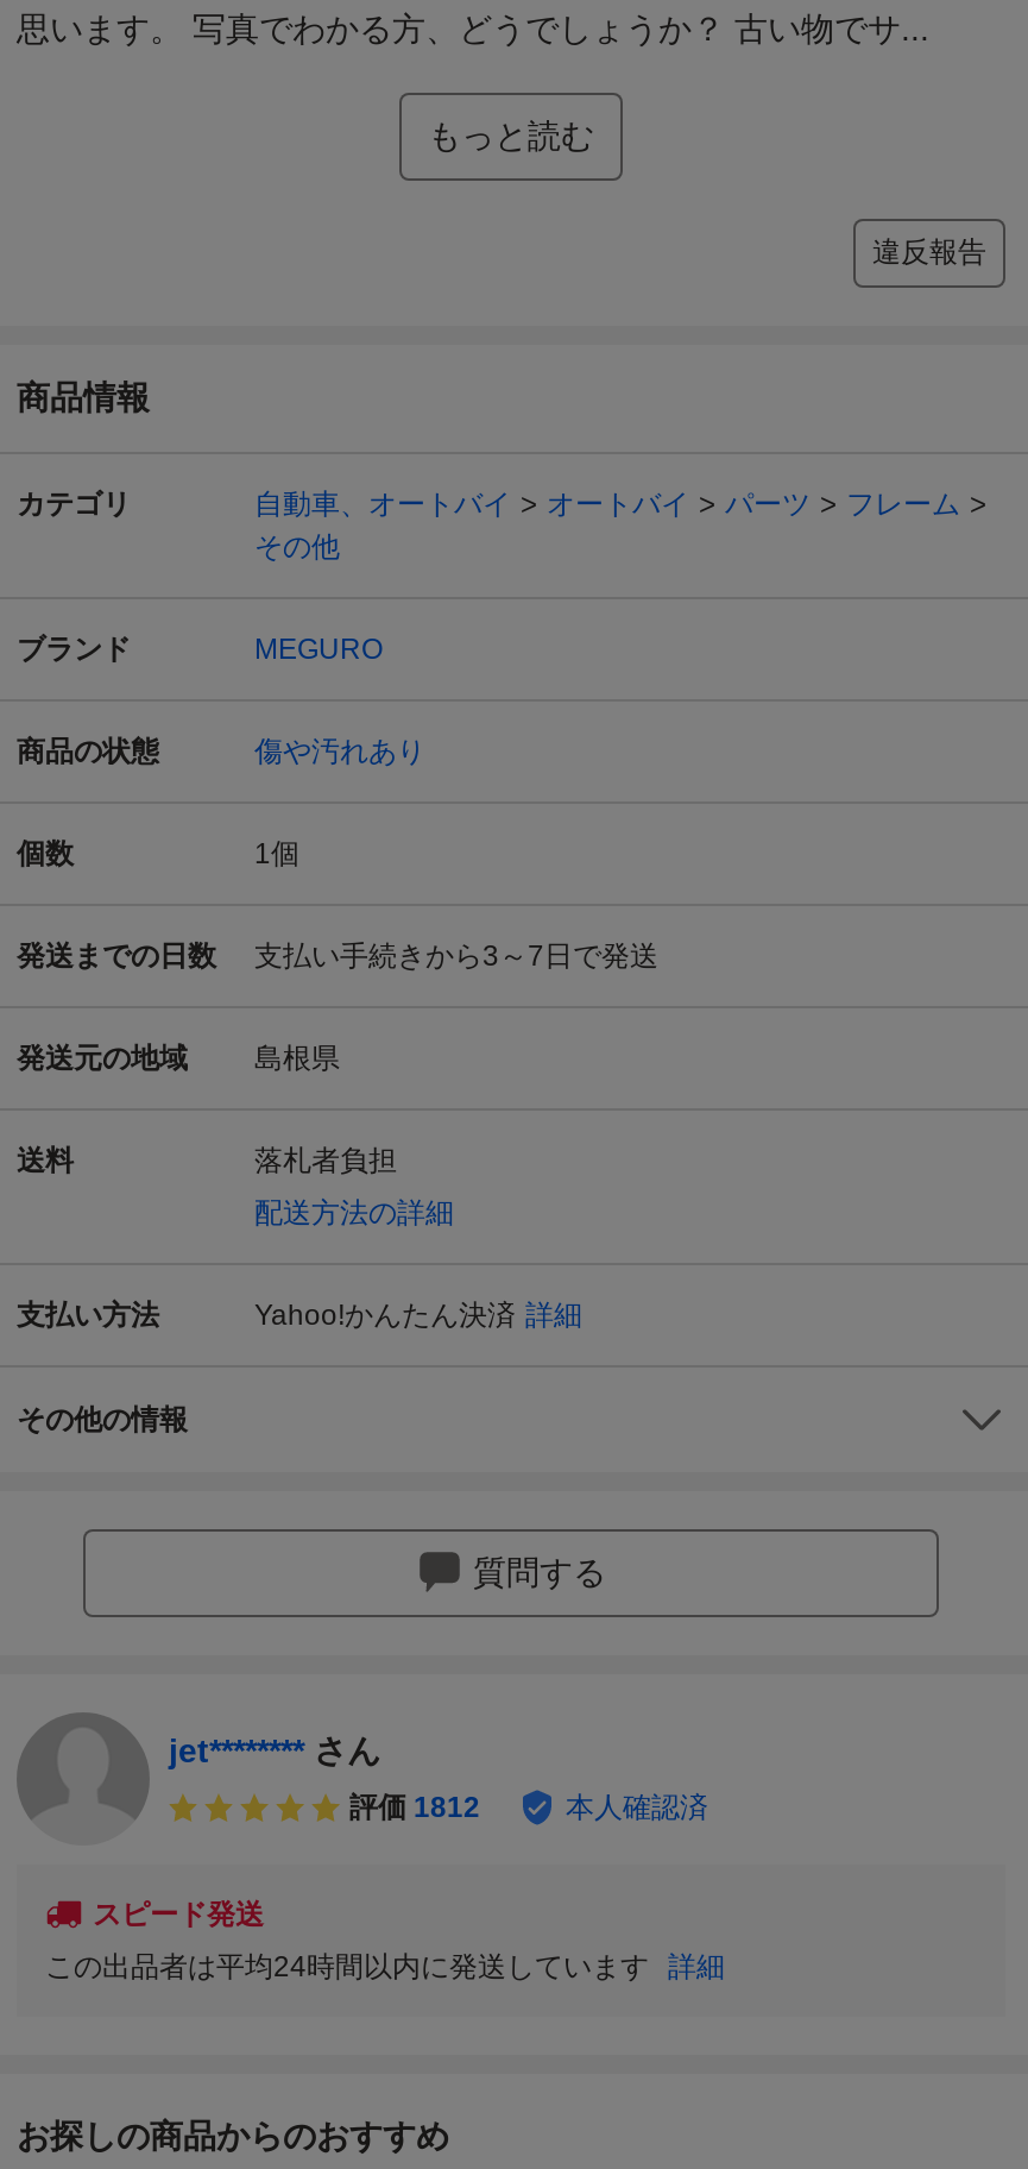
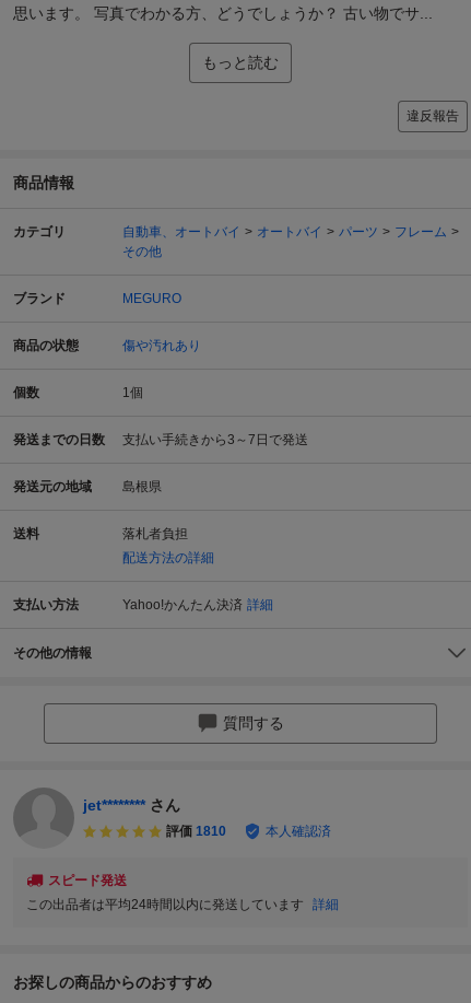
[349,1792,480,1825] 評価 1812 -> [166,824,226,839] 評価 1810

